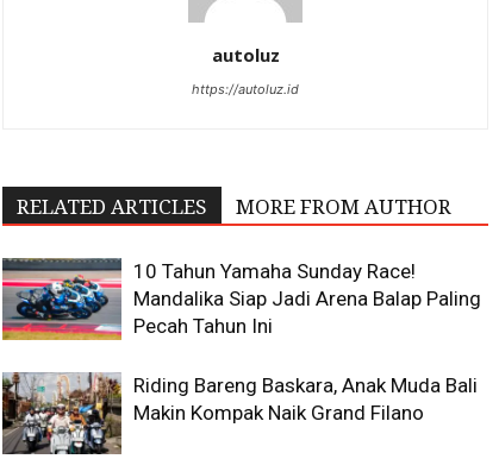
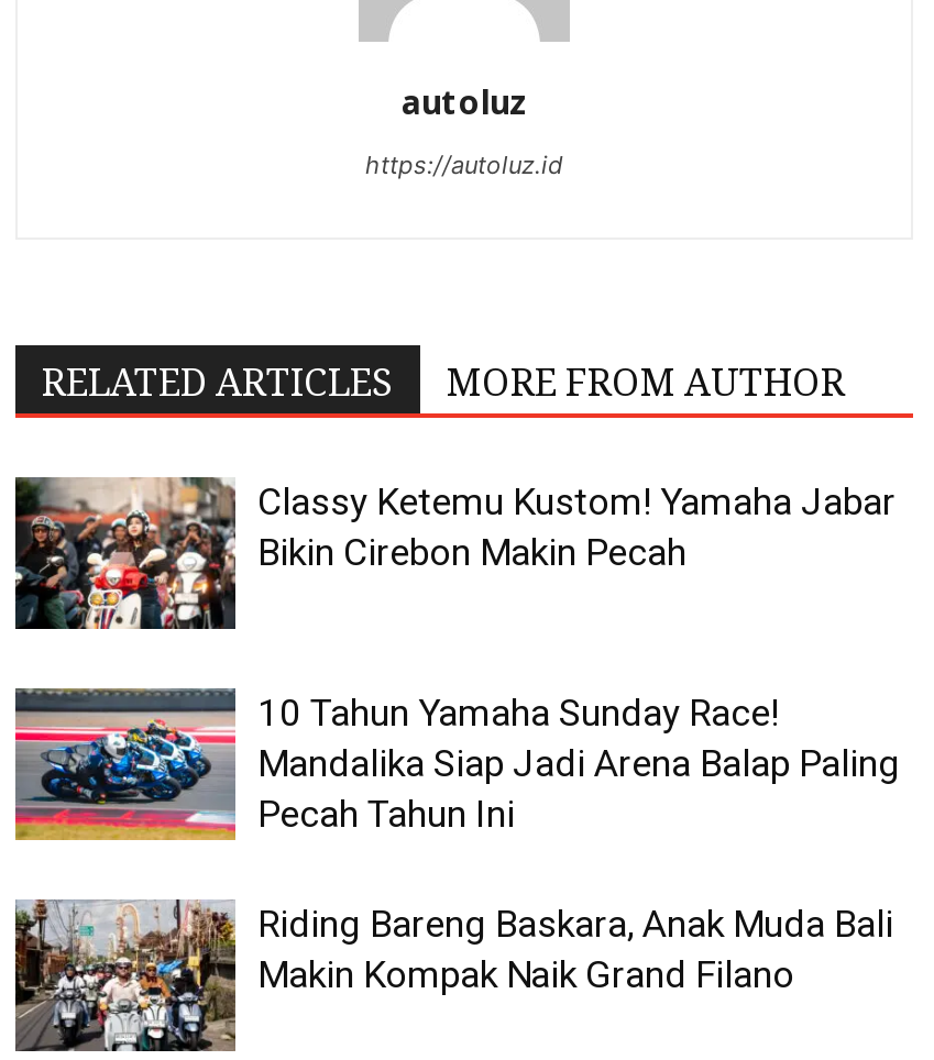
none -> [13,477,895,631] [image] | Classy Ketemu Kustom! Yamaha Jabar | Bikin Cirebon Makin Pecah

